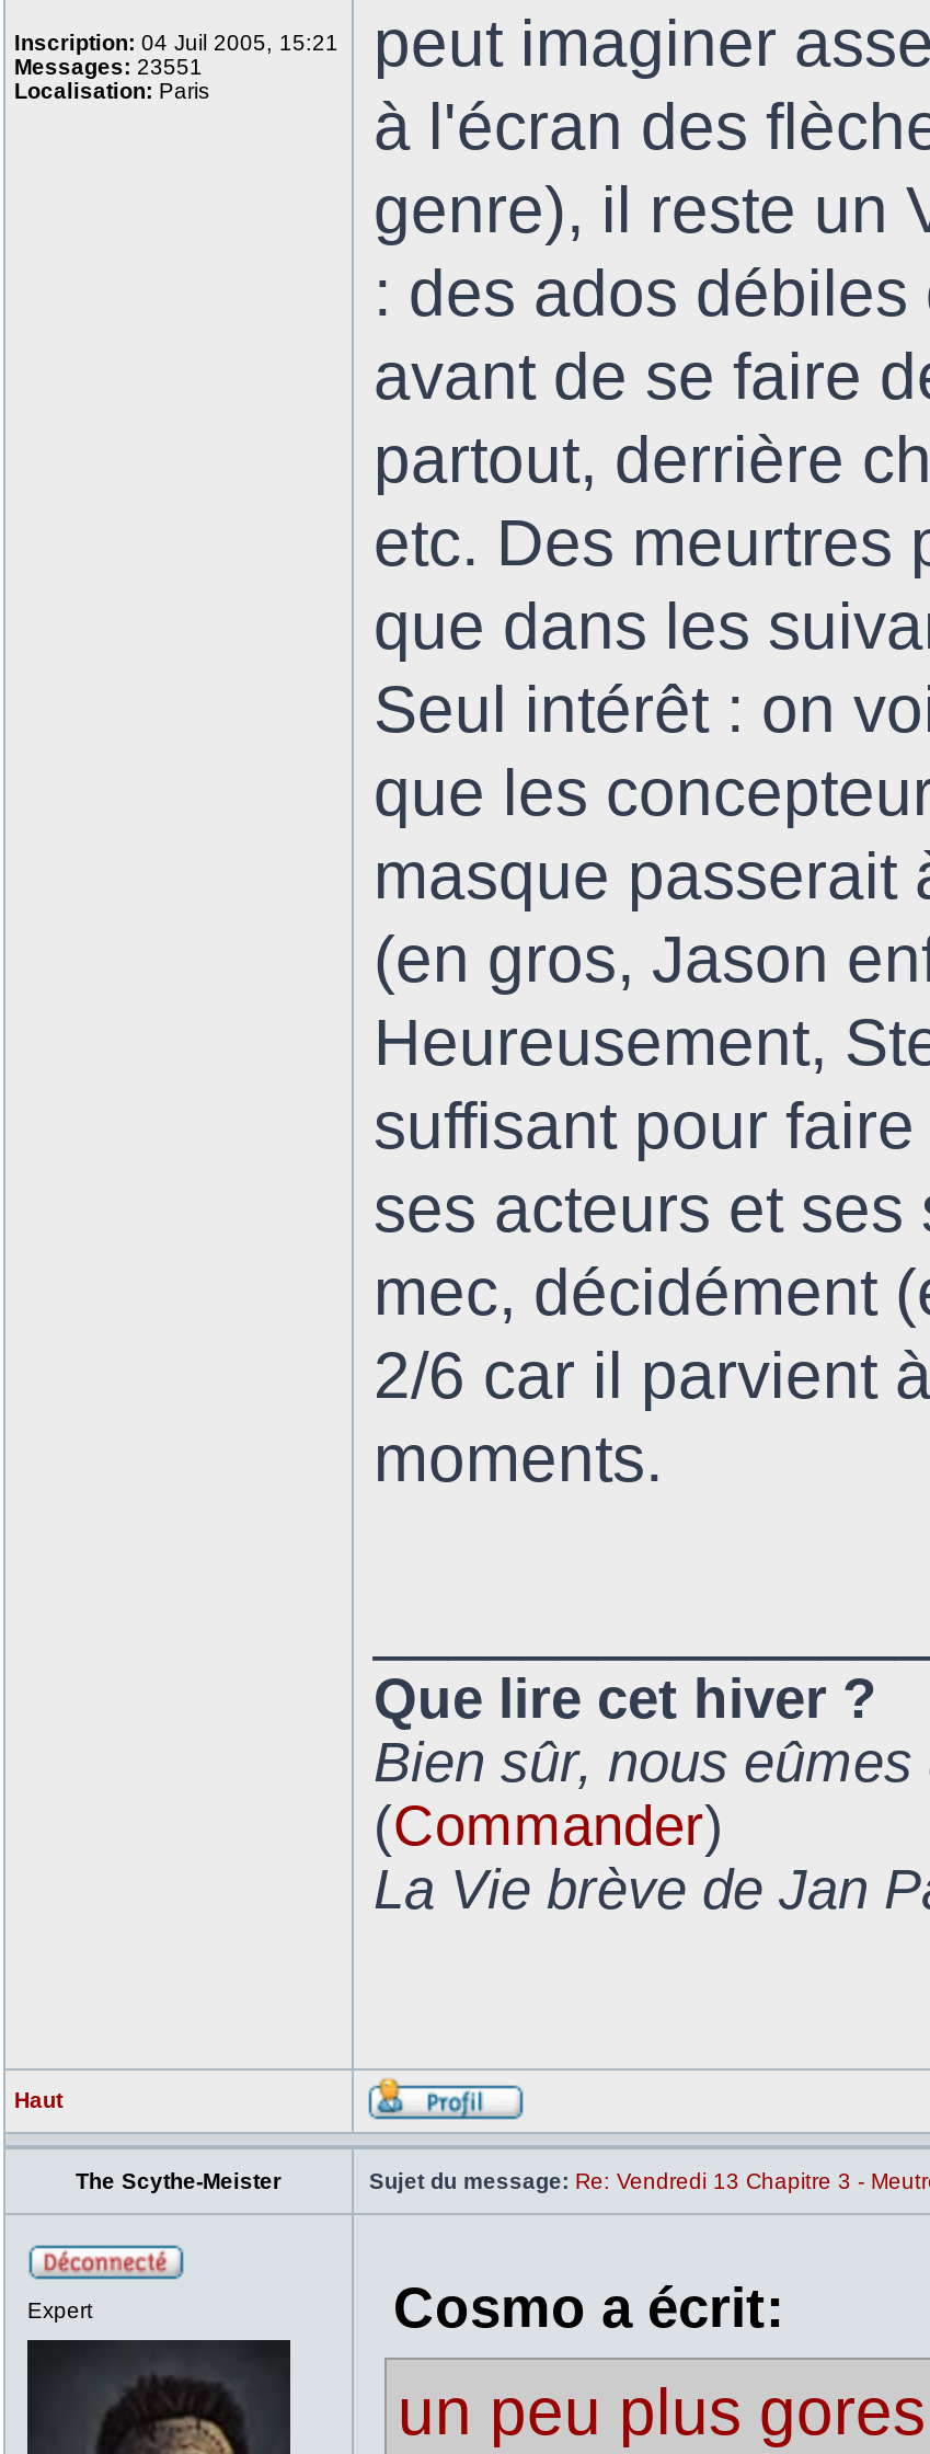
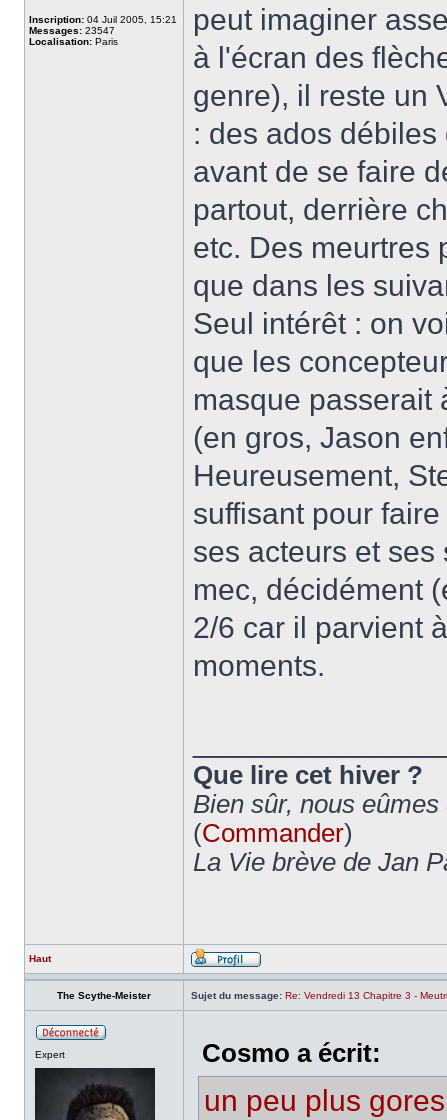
[14,55,203,79] Messages: 23551 -> [29,25,115,36] Messages: 23547

